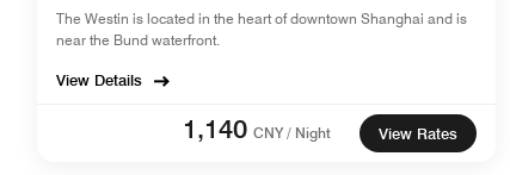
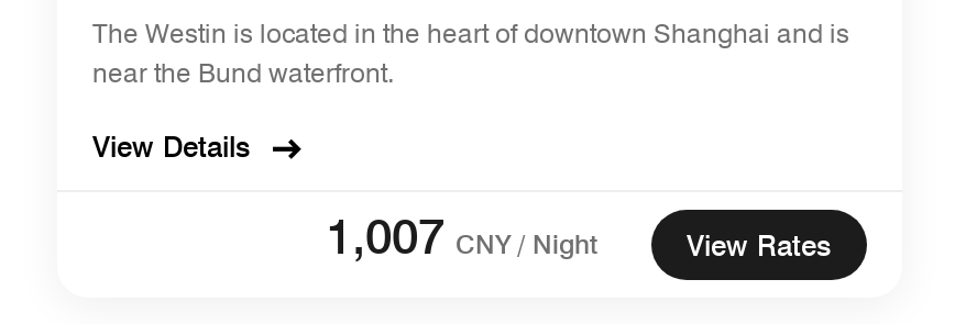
[183,113,331,144] 1,140 CNY / Night -> [326,207,599,264] 1,007 CNY / Night

